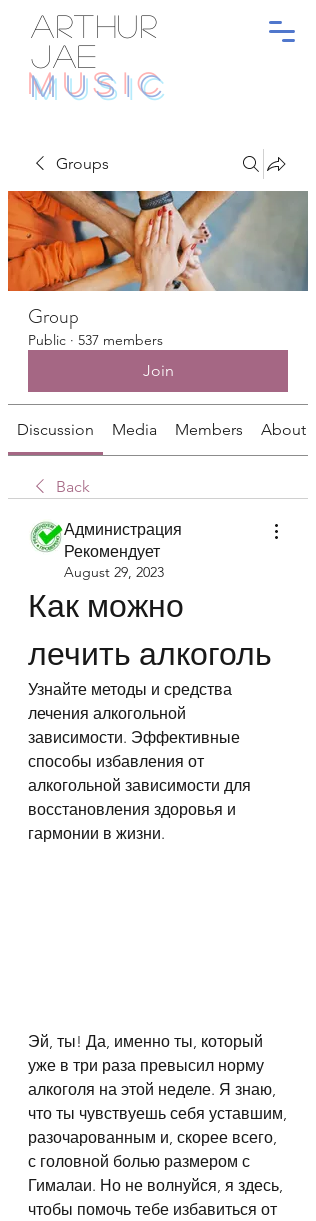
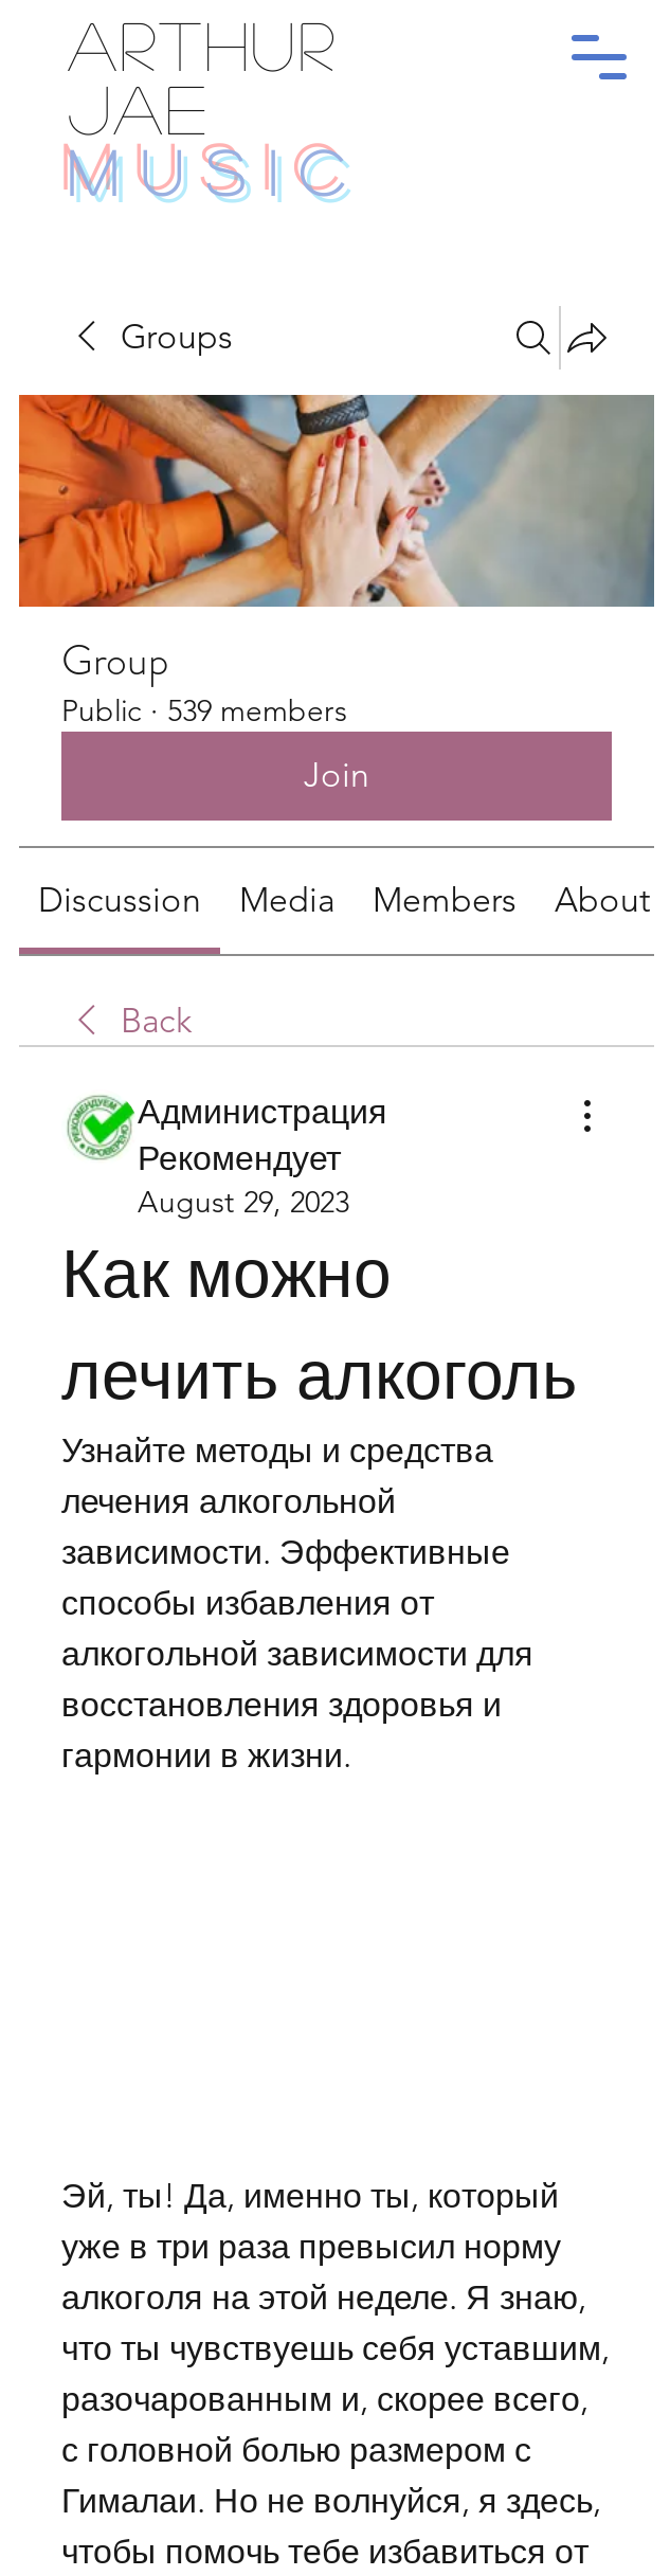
[28,331,163,349] Public · 537 members -> [61,691,347,729] Public · 539 members

